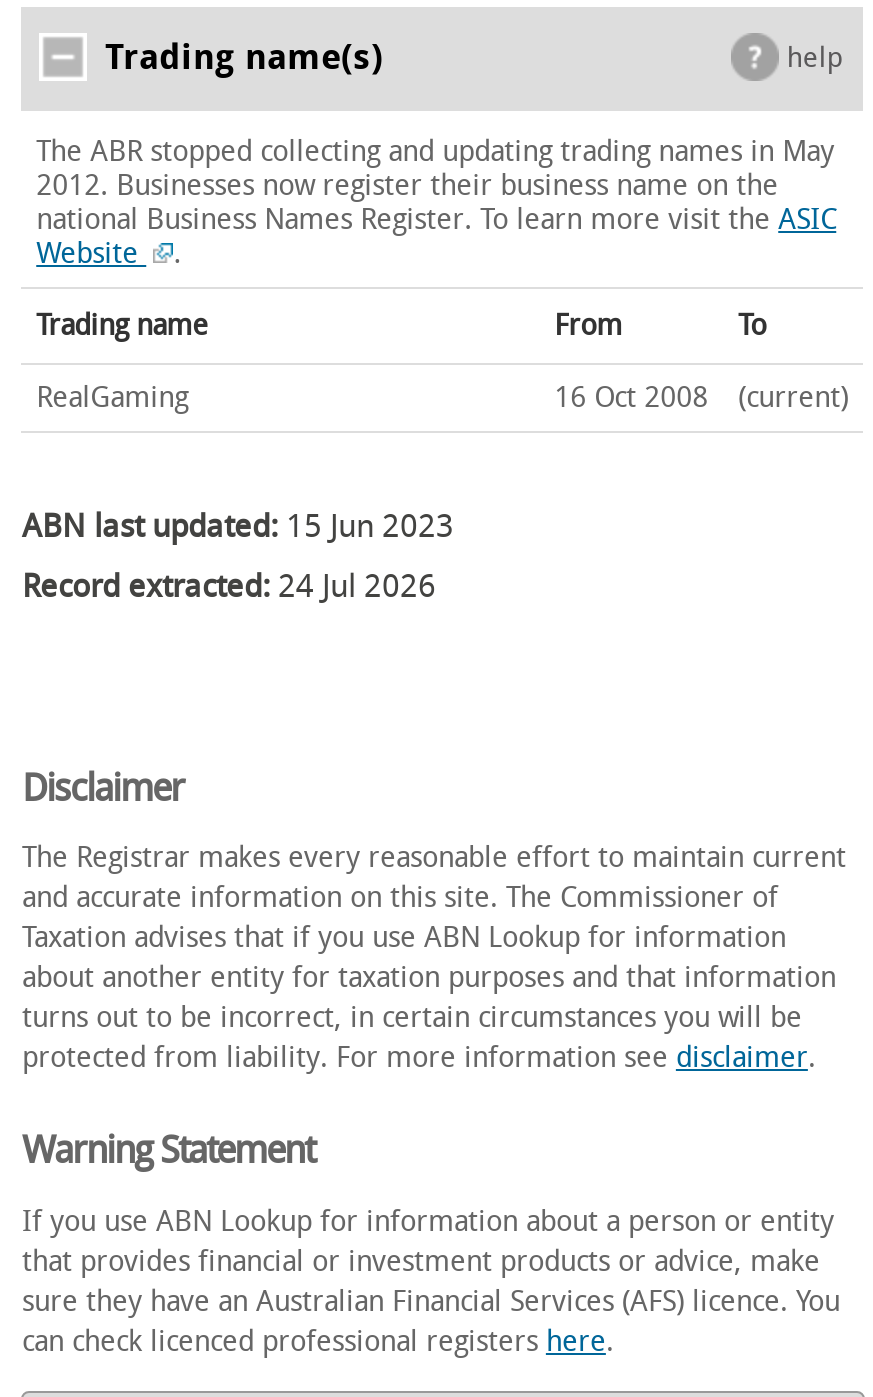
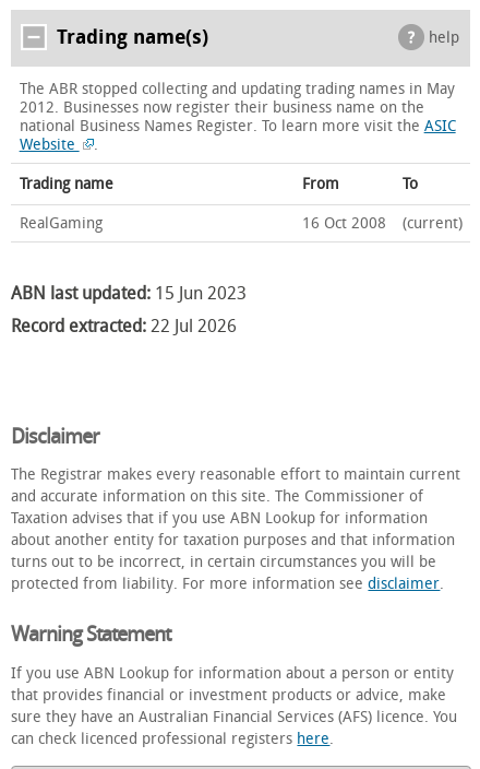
[22,568,436,606] Record extracted: 24 Jul 2026 -> [11,316,237,337] Record extracted: 22 Jul 2026

